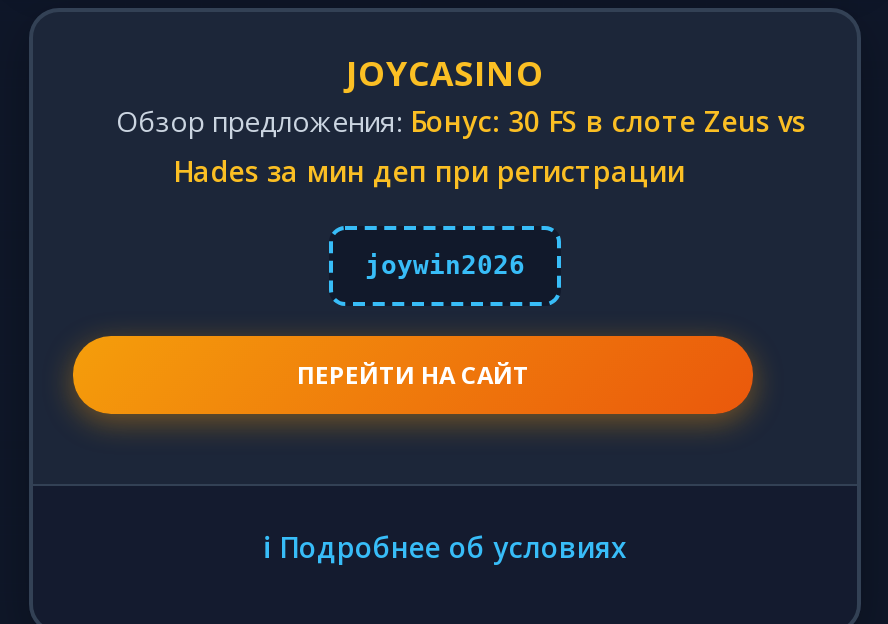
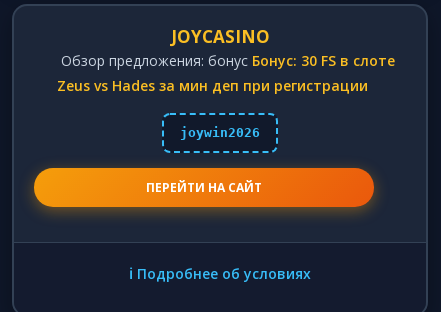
[116,102,806,190] Обзор предложения: Бонус: 30 FS в слоте Zeus vs | Hades за мин деп при регистрации -> [56,51,395,95] Обзор предложения: бонус Бонус: 30 FS в слоте | Zeus vs Hades за мин деп при регистрации

